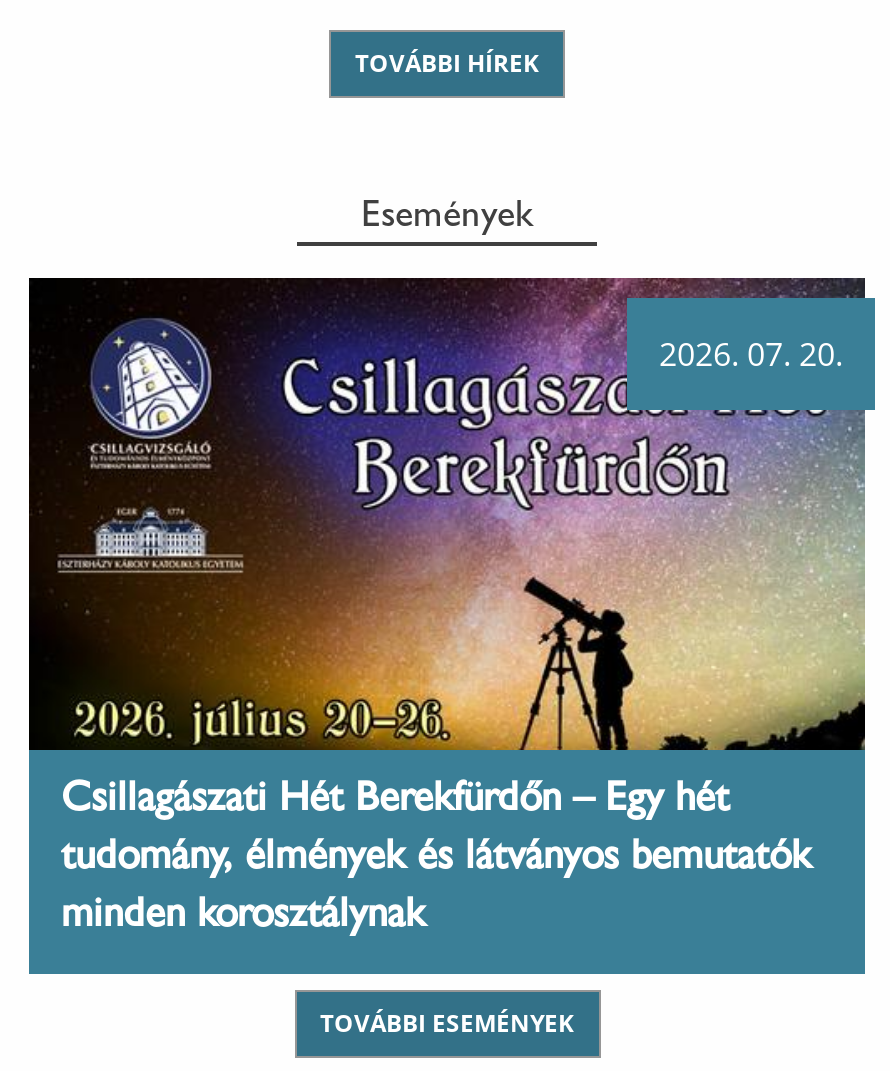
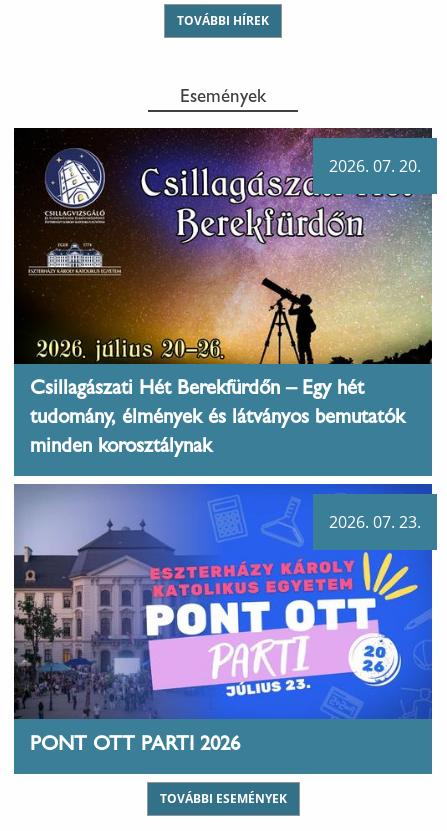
none -> [13,483,438,720] [image] | 2026. 07. 23.
none -> [30,736,240,757] PONT OTT PARTI 2026

